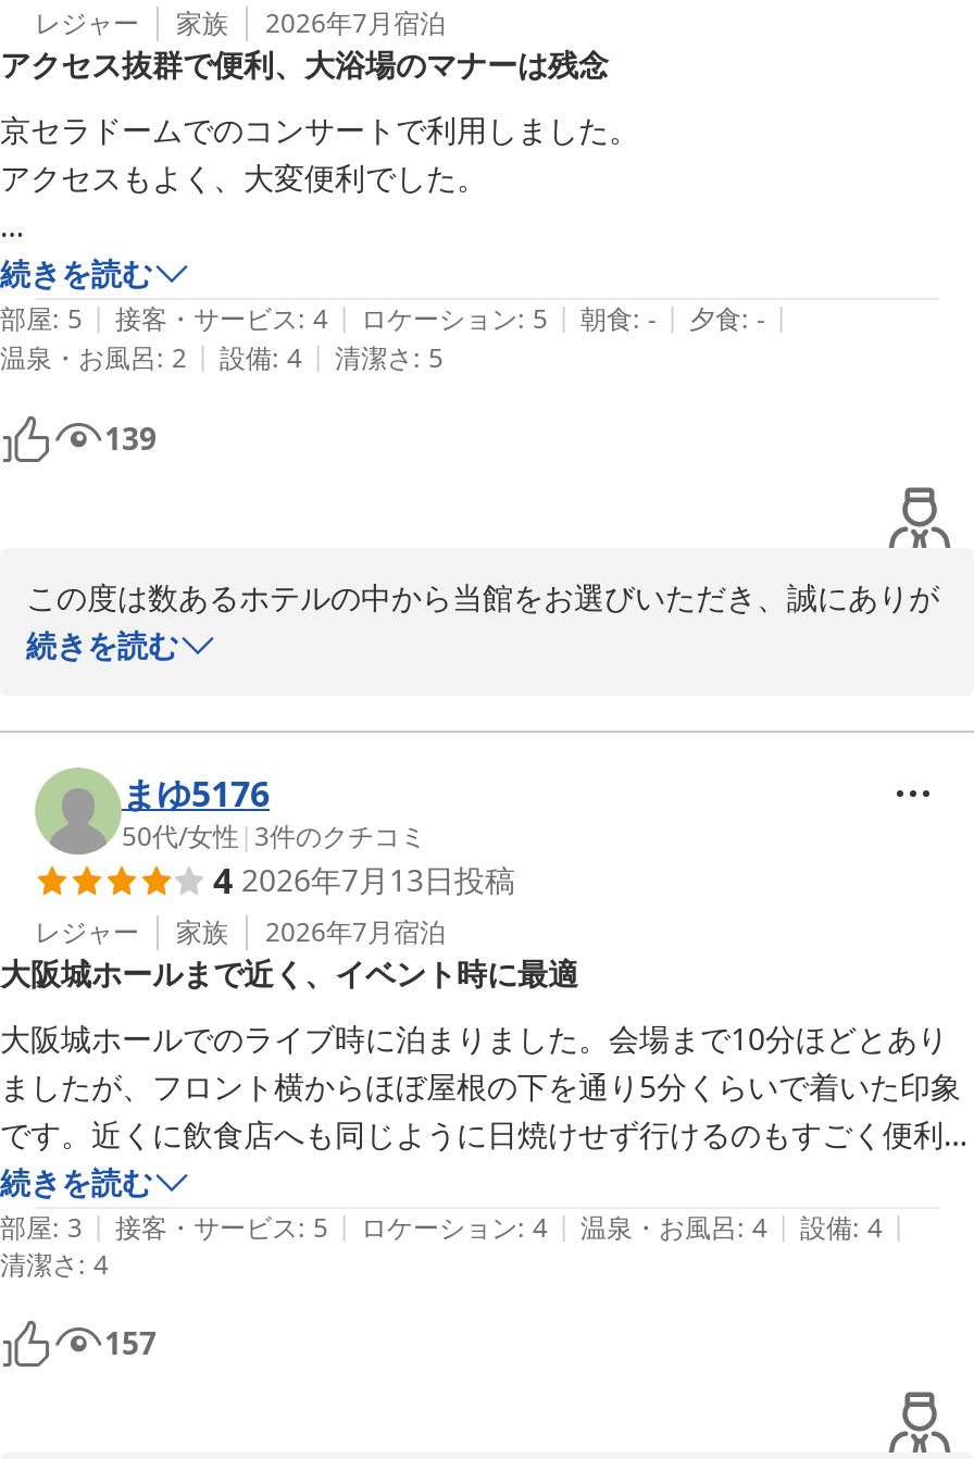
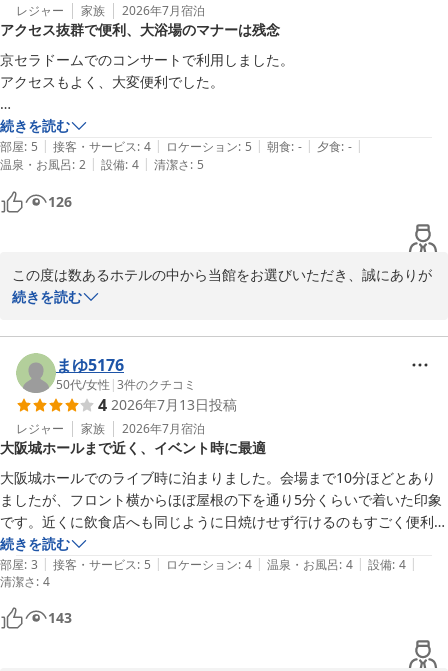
[104,417,157,459] 139 -> [48,192,72,211] 126
[104,1322,157,1363] 157 -> [48,608,72,627] 143

